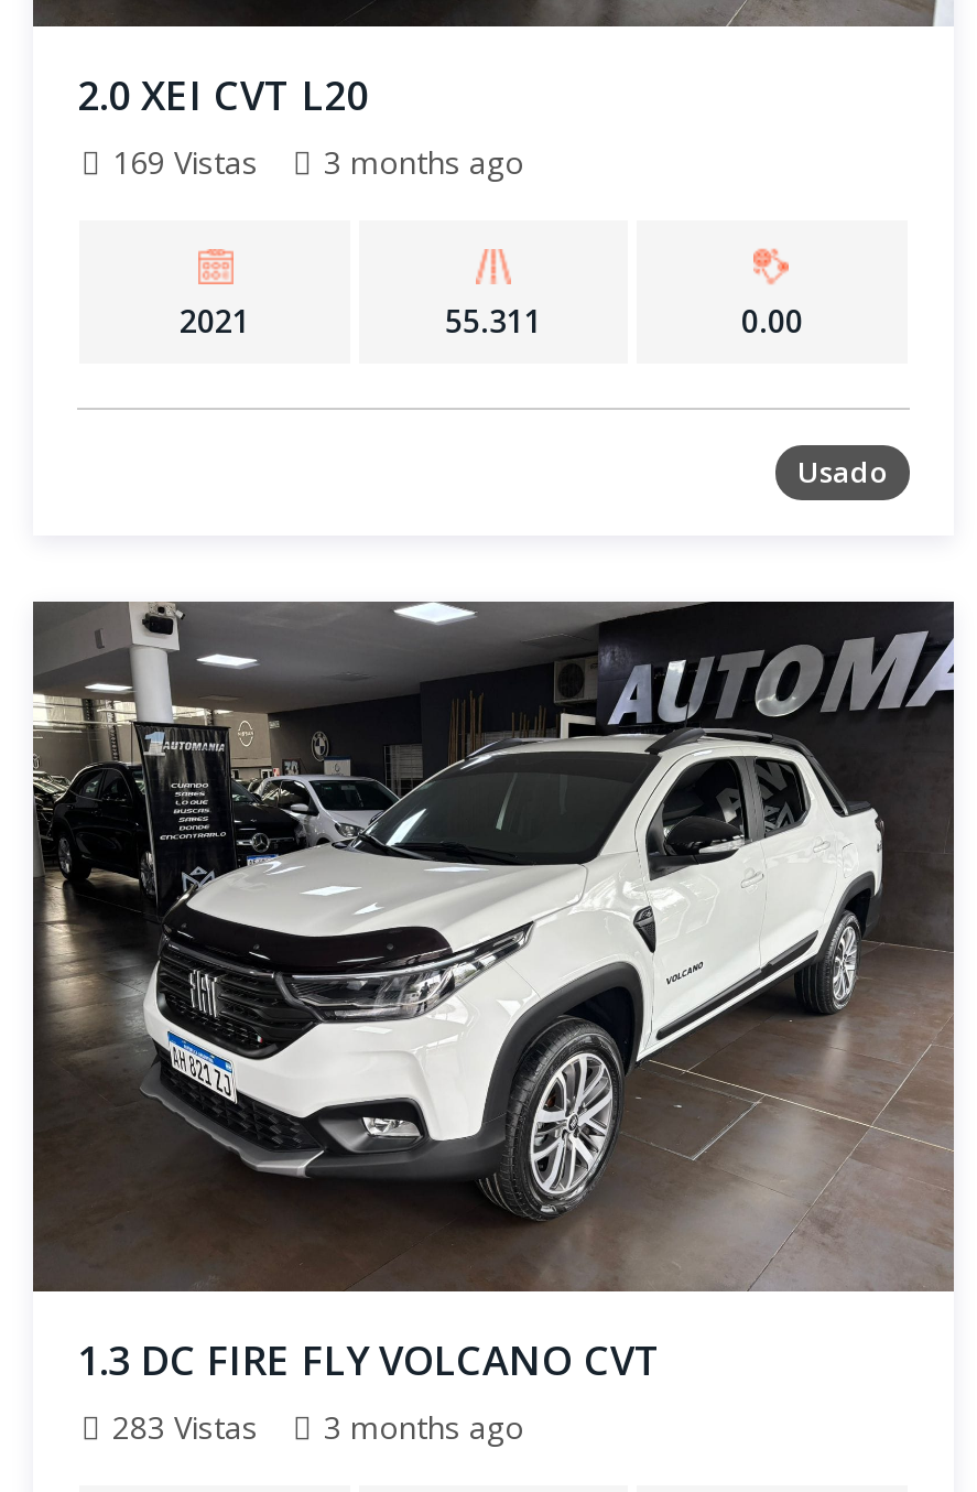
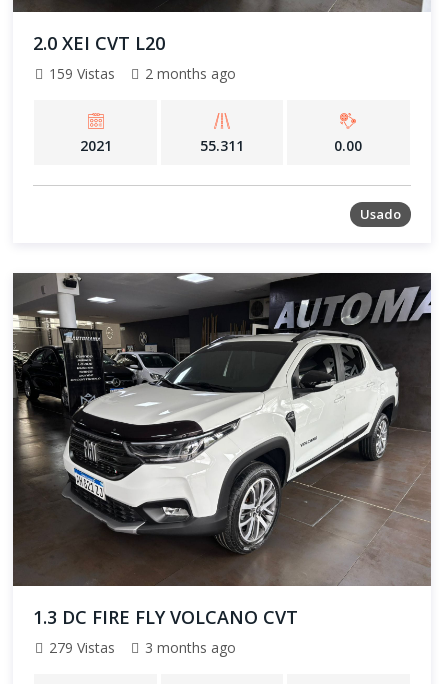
[104,140,258,182] 169 Vistas -> [45,63,115,82] 159 Vistas
[315,140,524,182] 3 months ago -> [141,63,236,82] 2 months ago
[104,1406,524,1448] 283 Vistas 3 months ago -> [45,638,236,657] 279 Vistas 3 months ago

